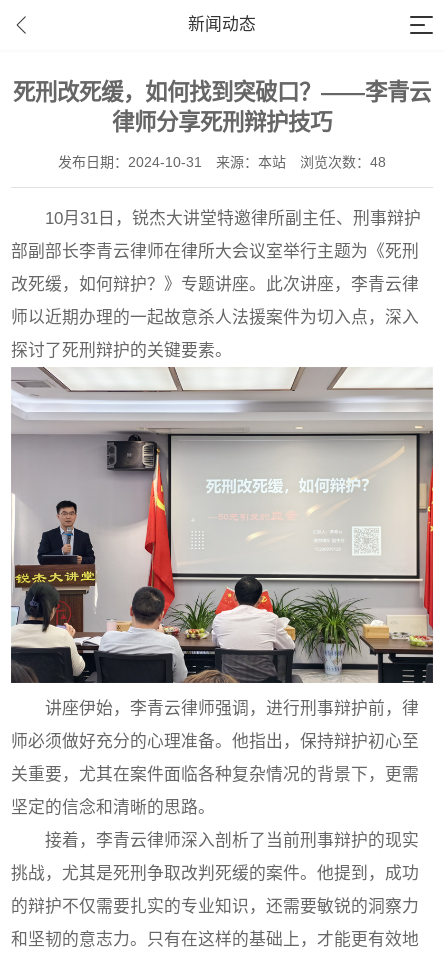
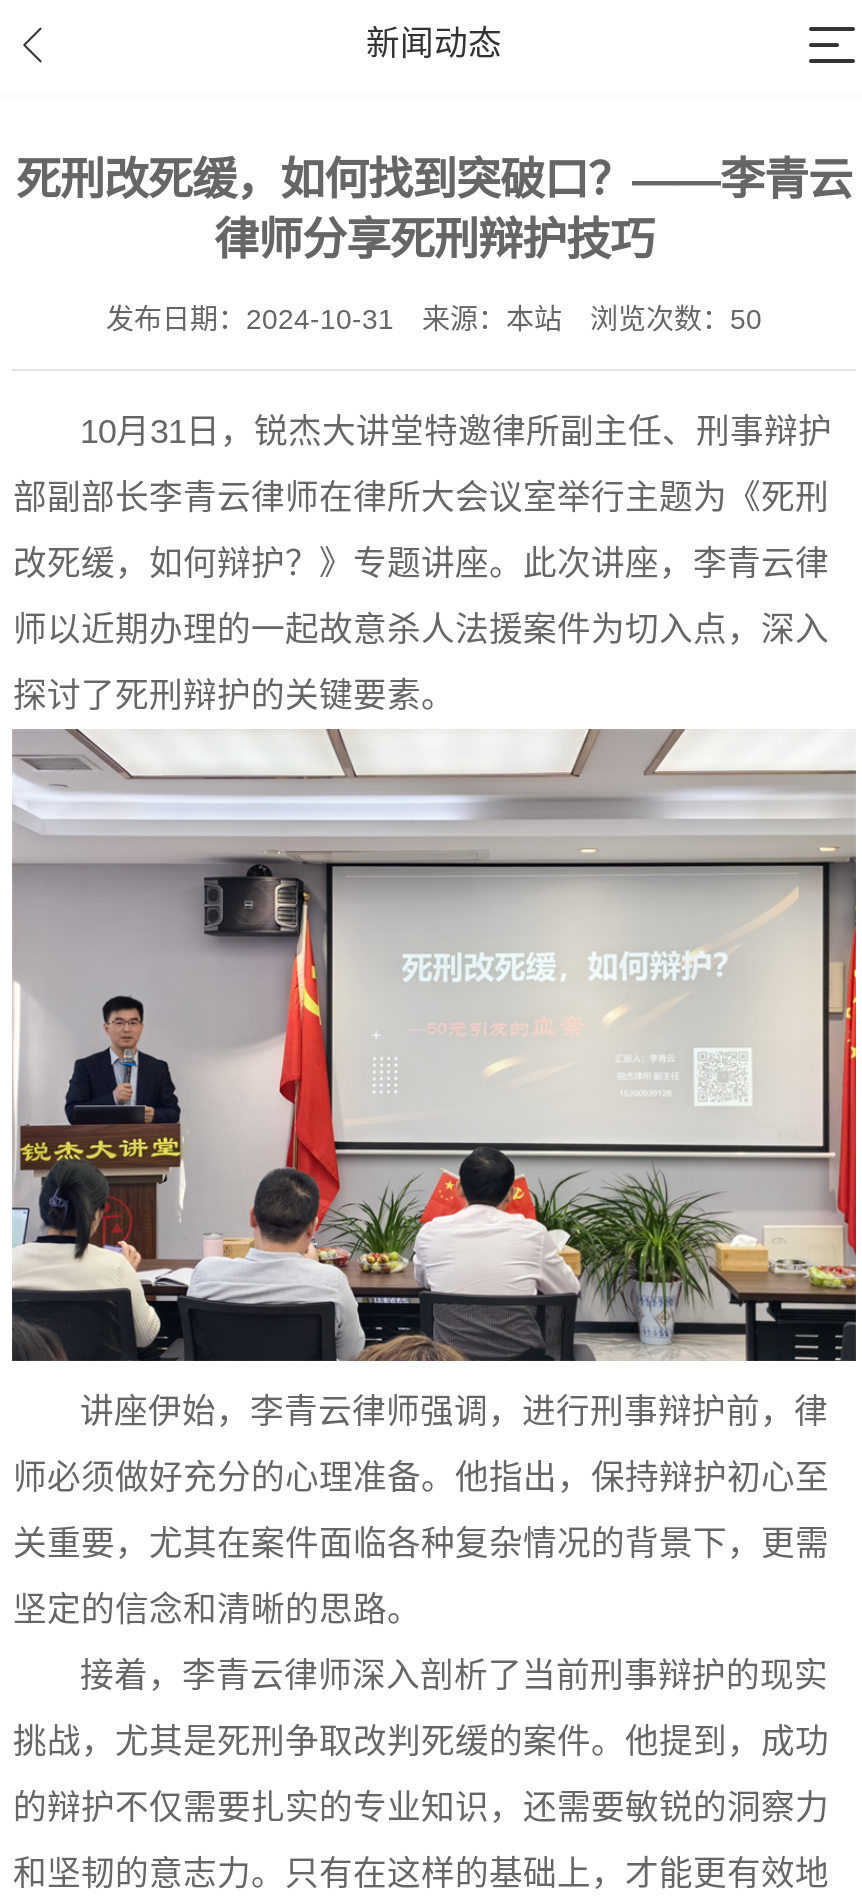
[58,154,386,170] 发布日期：2024-10-31 来源：本站 浏览次数：48 -> [106,303,762,335] 发布日期：2024-10-31 来源：本站 浏览次数：50

